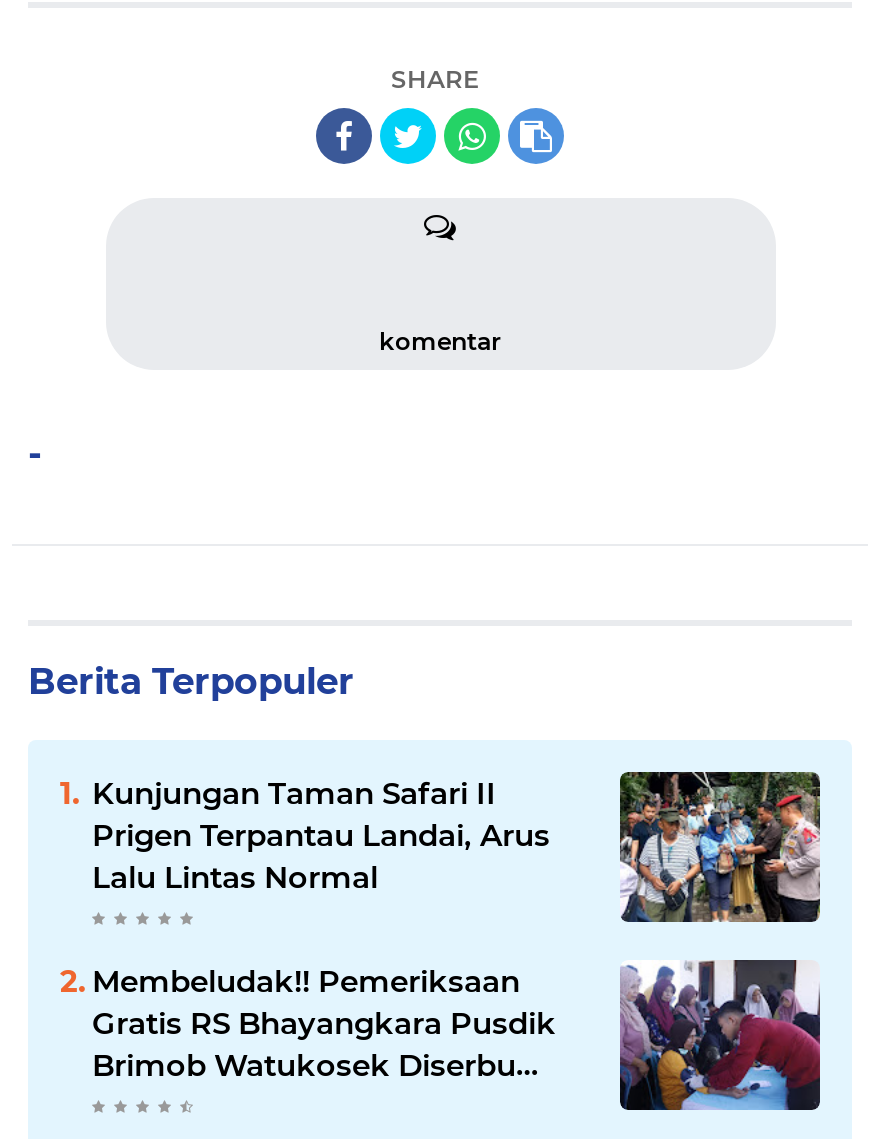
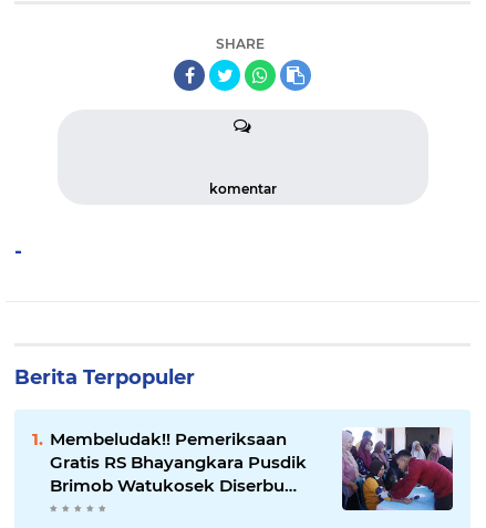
[92,770,822,924] [image] | Kunjungan Taman Safari II | Prigen Terpantau Landai, Arus | Lalu Lintas Normal -> none

